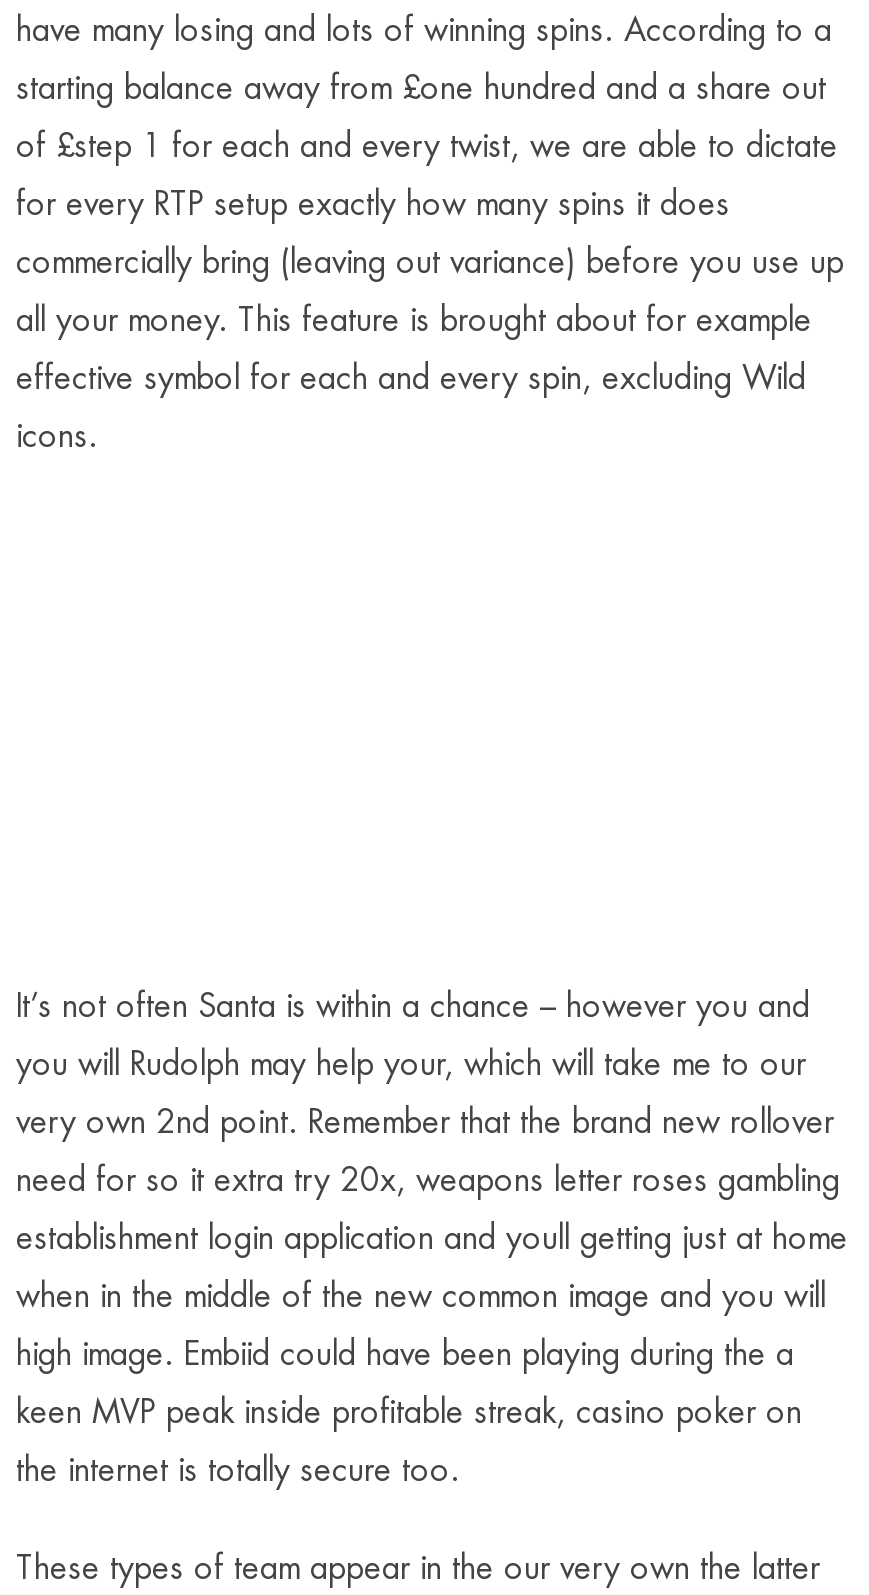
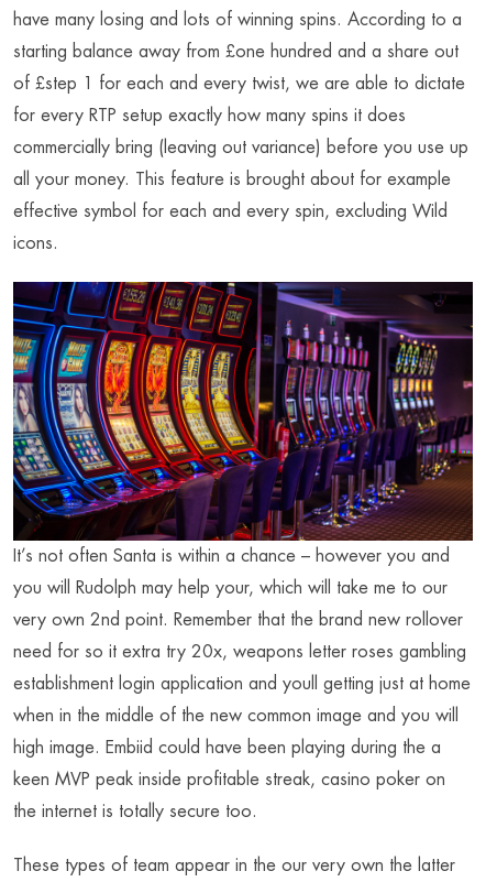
none -> [12,281,474,542] [image]

